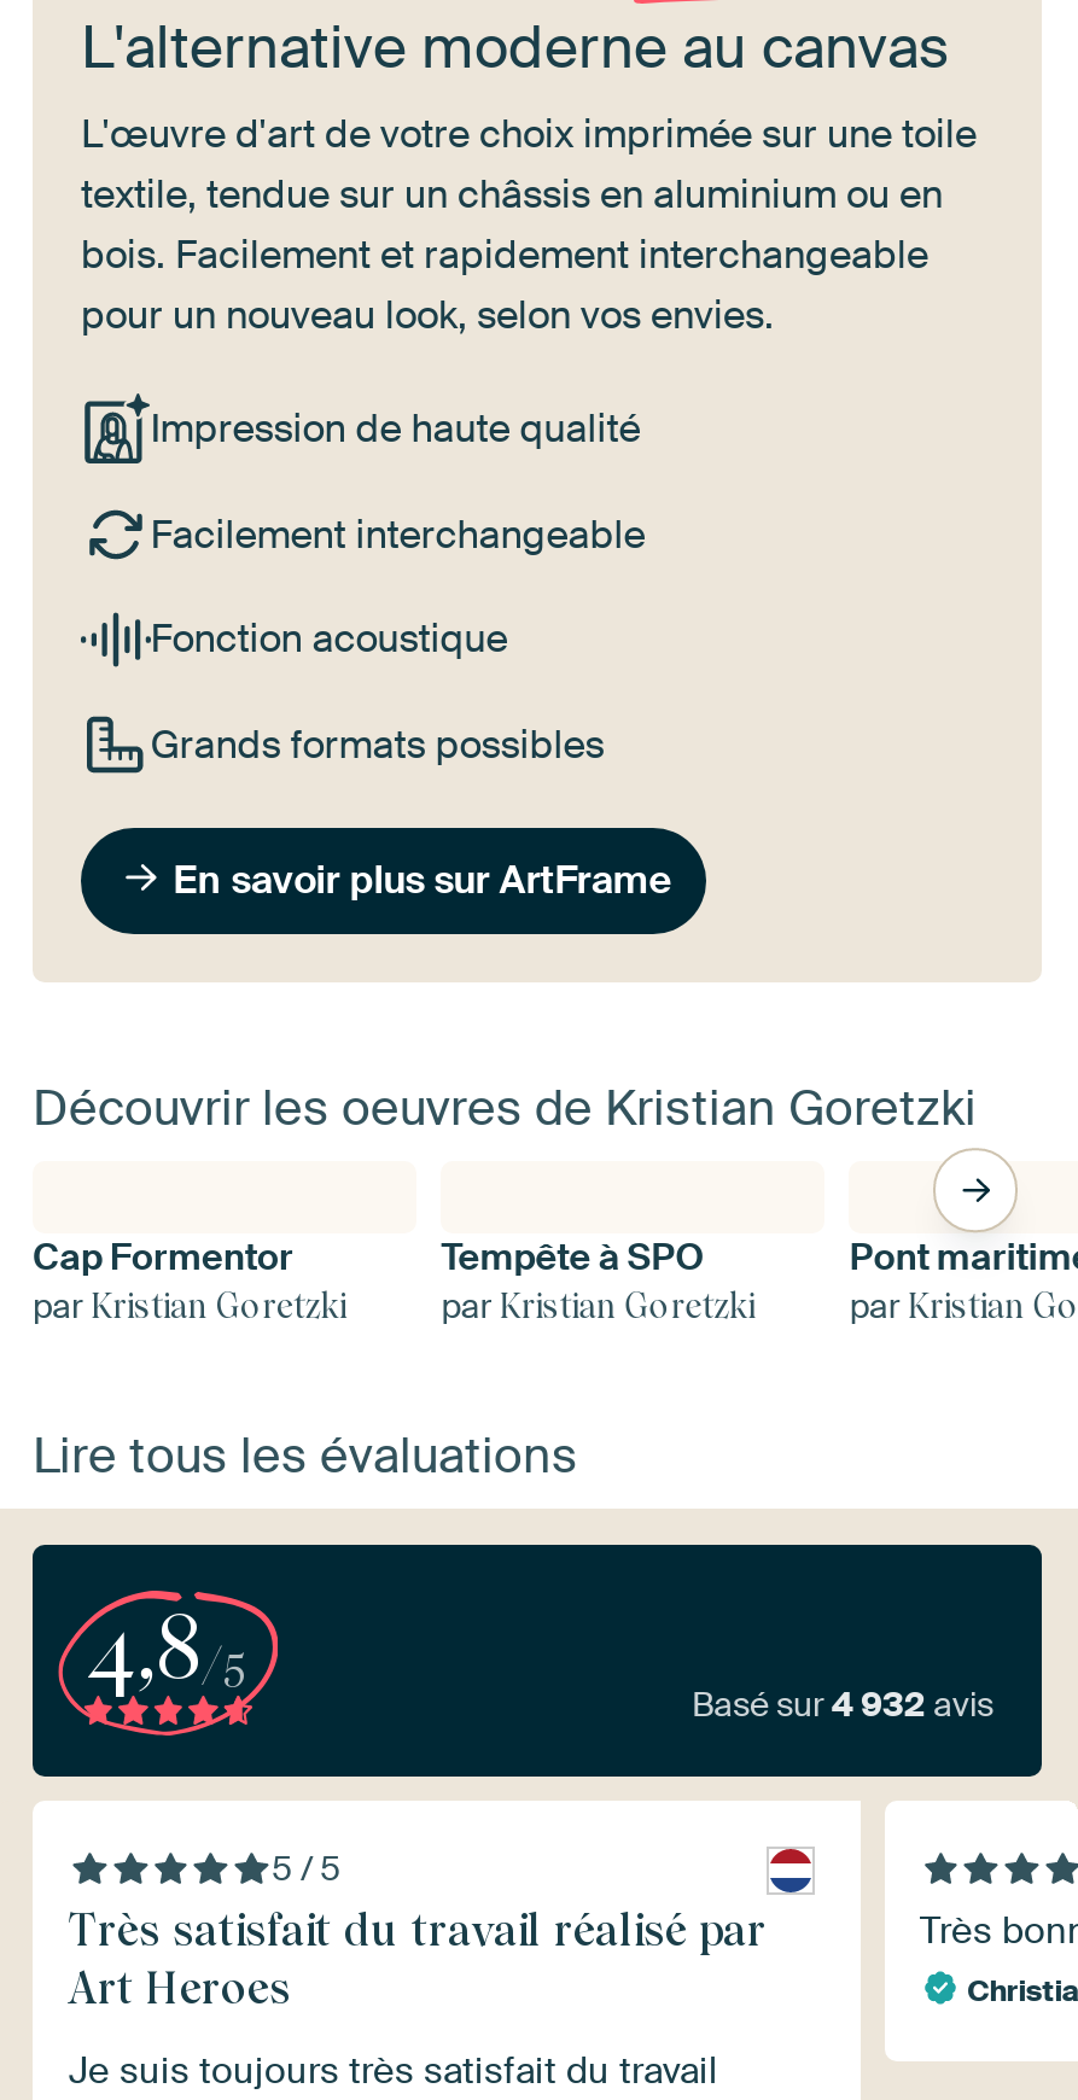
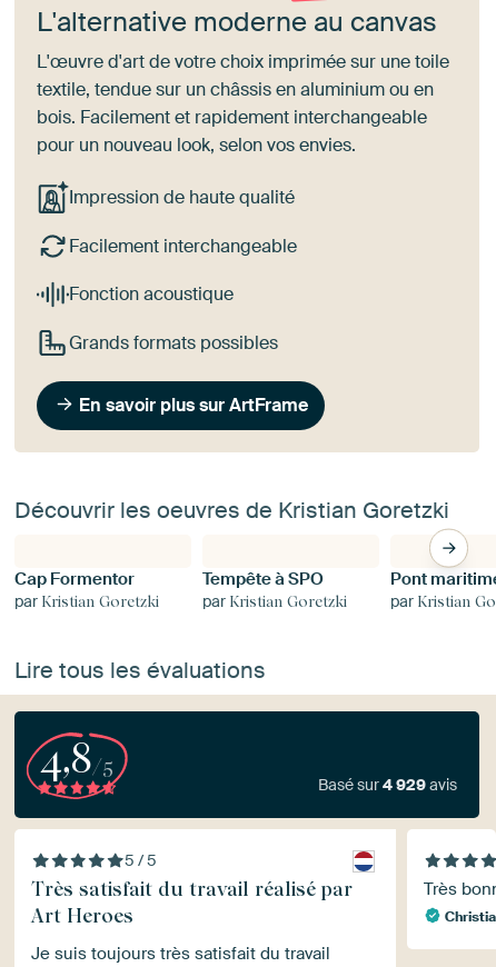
[692,1681,993,1725] Basé sur4 932 avis -> [318,774,457,794] Basé sur4 929 avis

